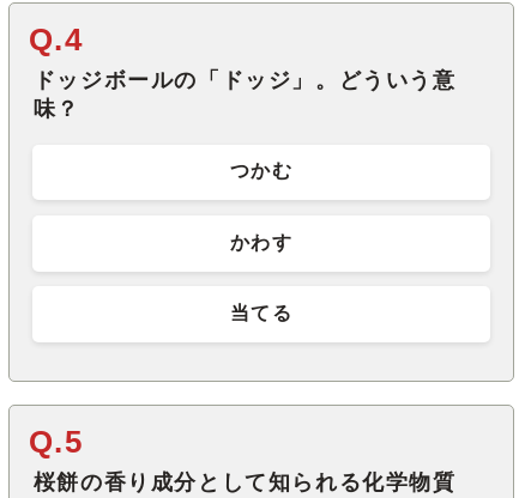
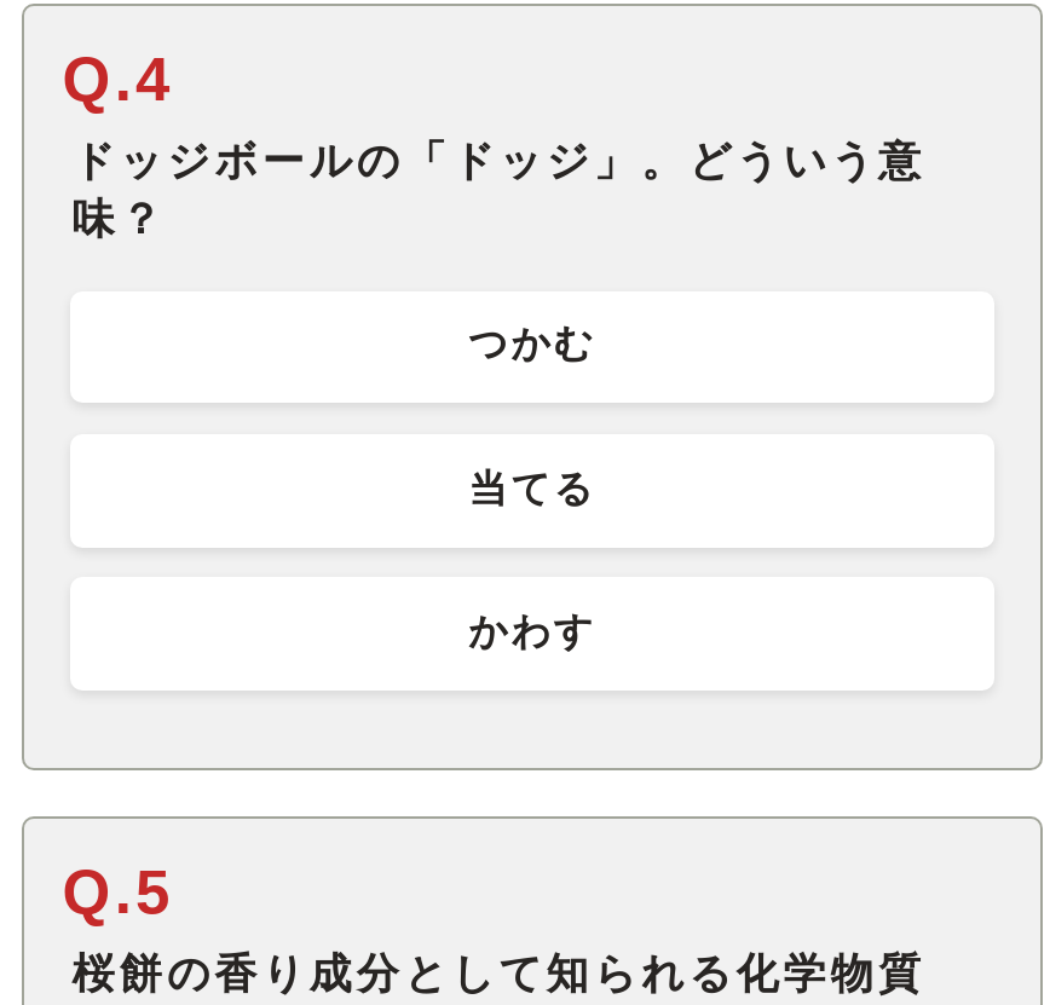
moved [230,232,293,252] -> [468,611,596,652]: かわす
moved [230,303,293,323] -> [468,468,596,509]: 当てる

